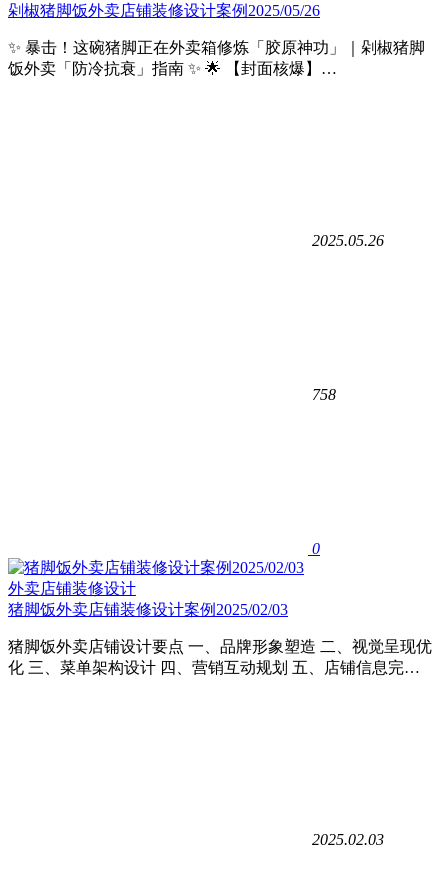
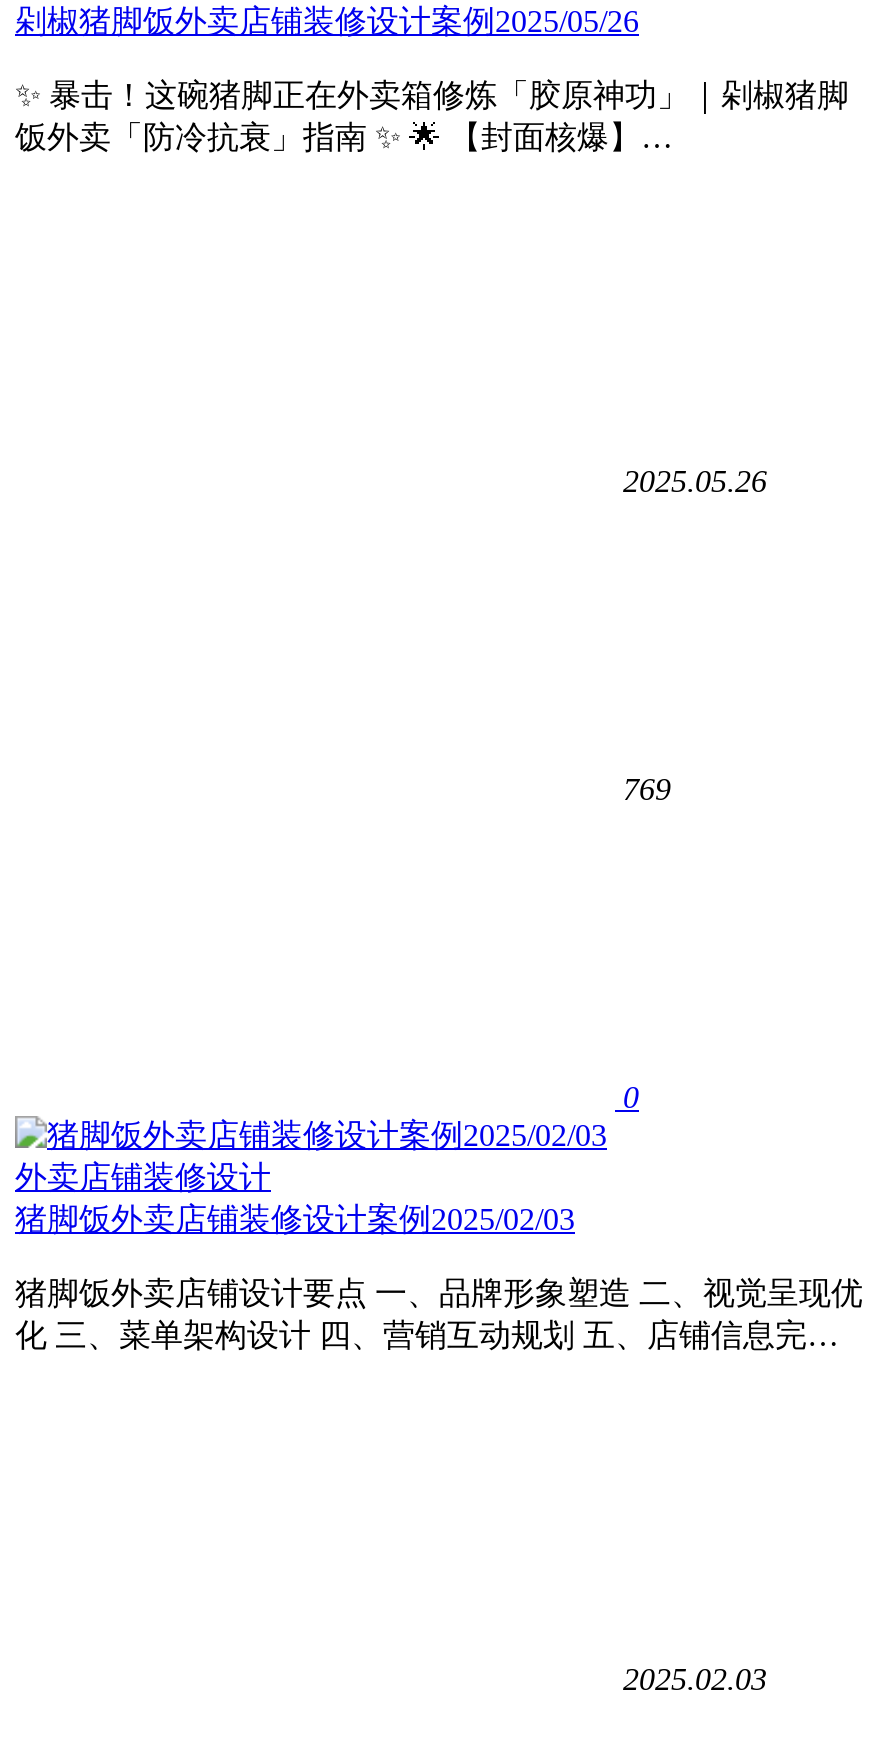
[312,386,336,403] 758 -> [623,772,671,806] 769

